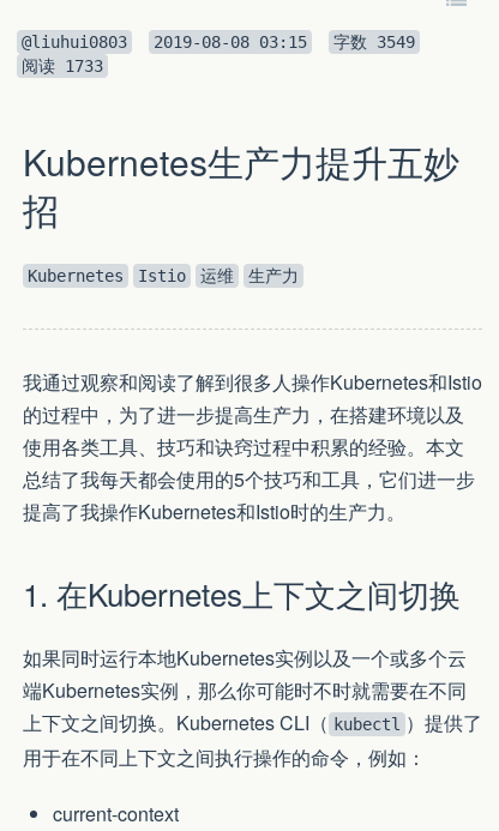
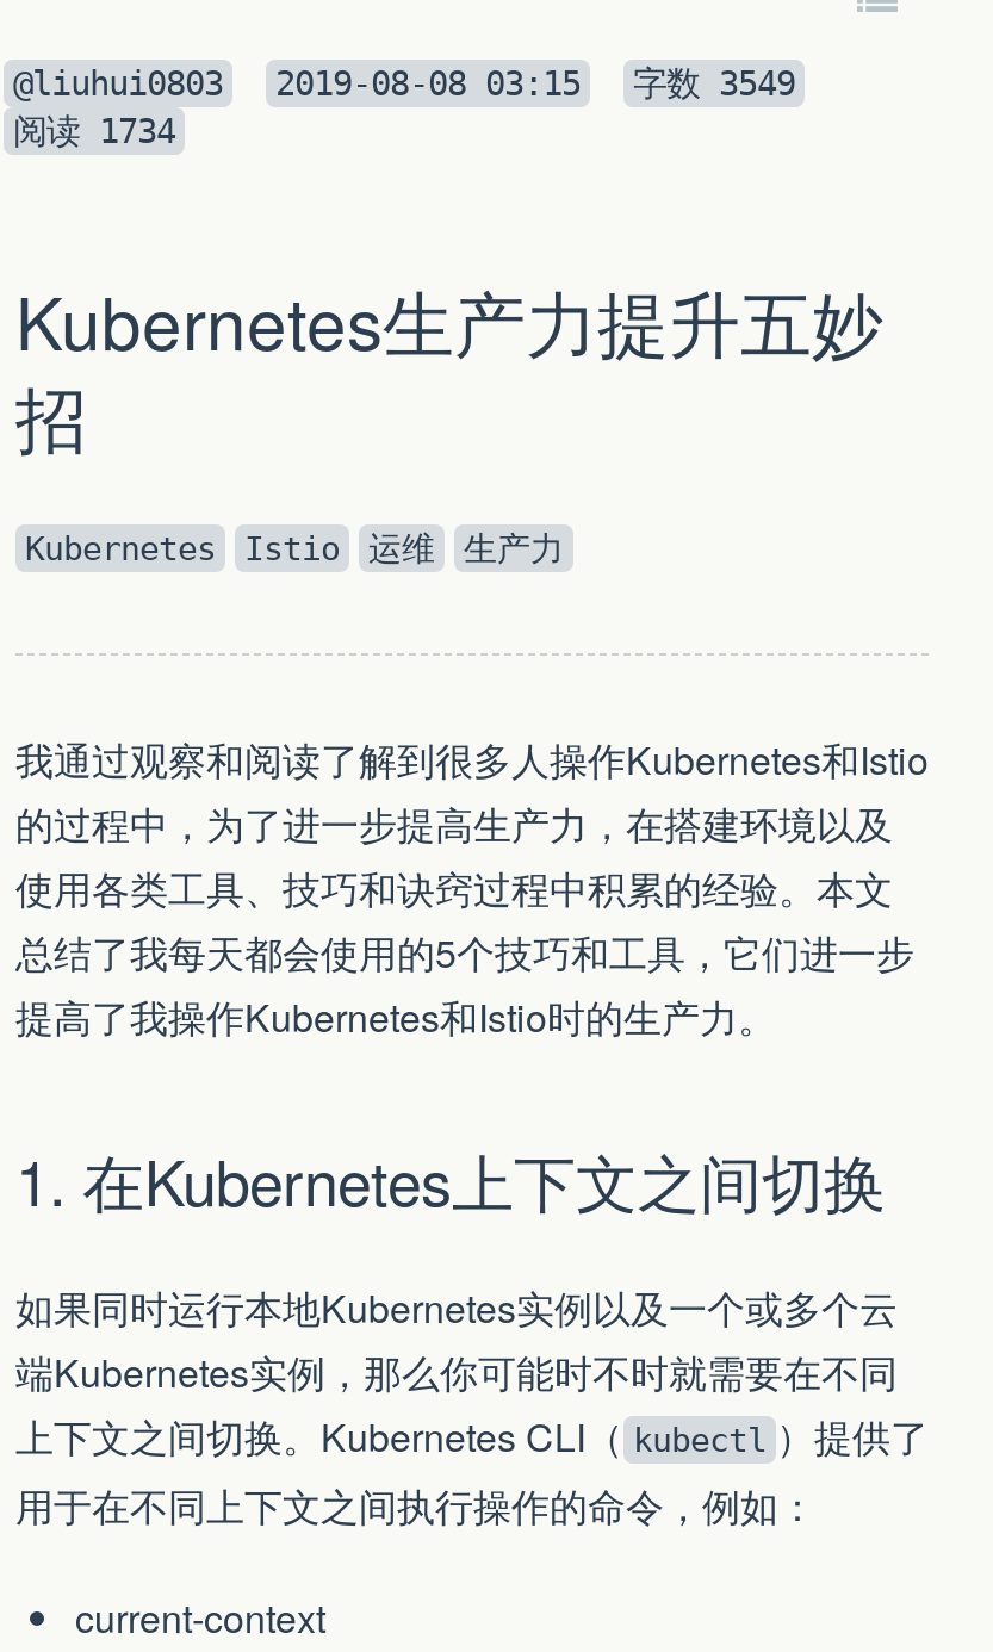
[22,56,103,76] 阅读1733 -> [13,112,175,150] 阅读1734

